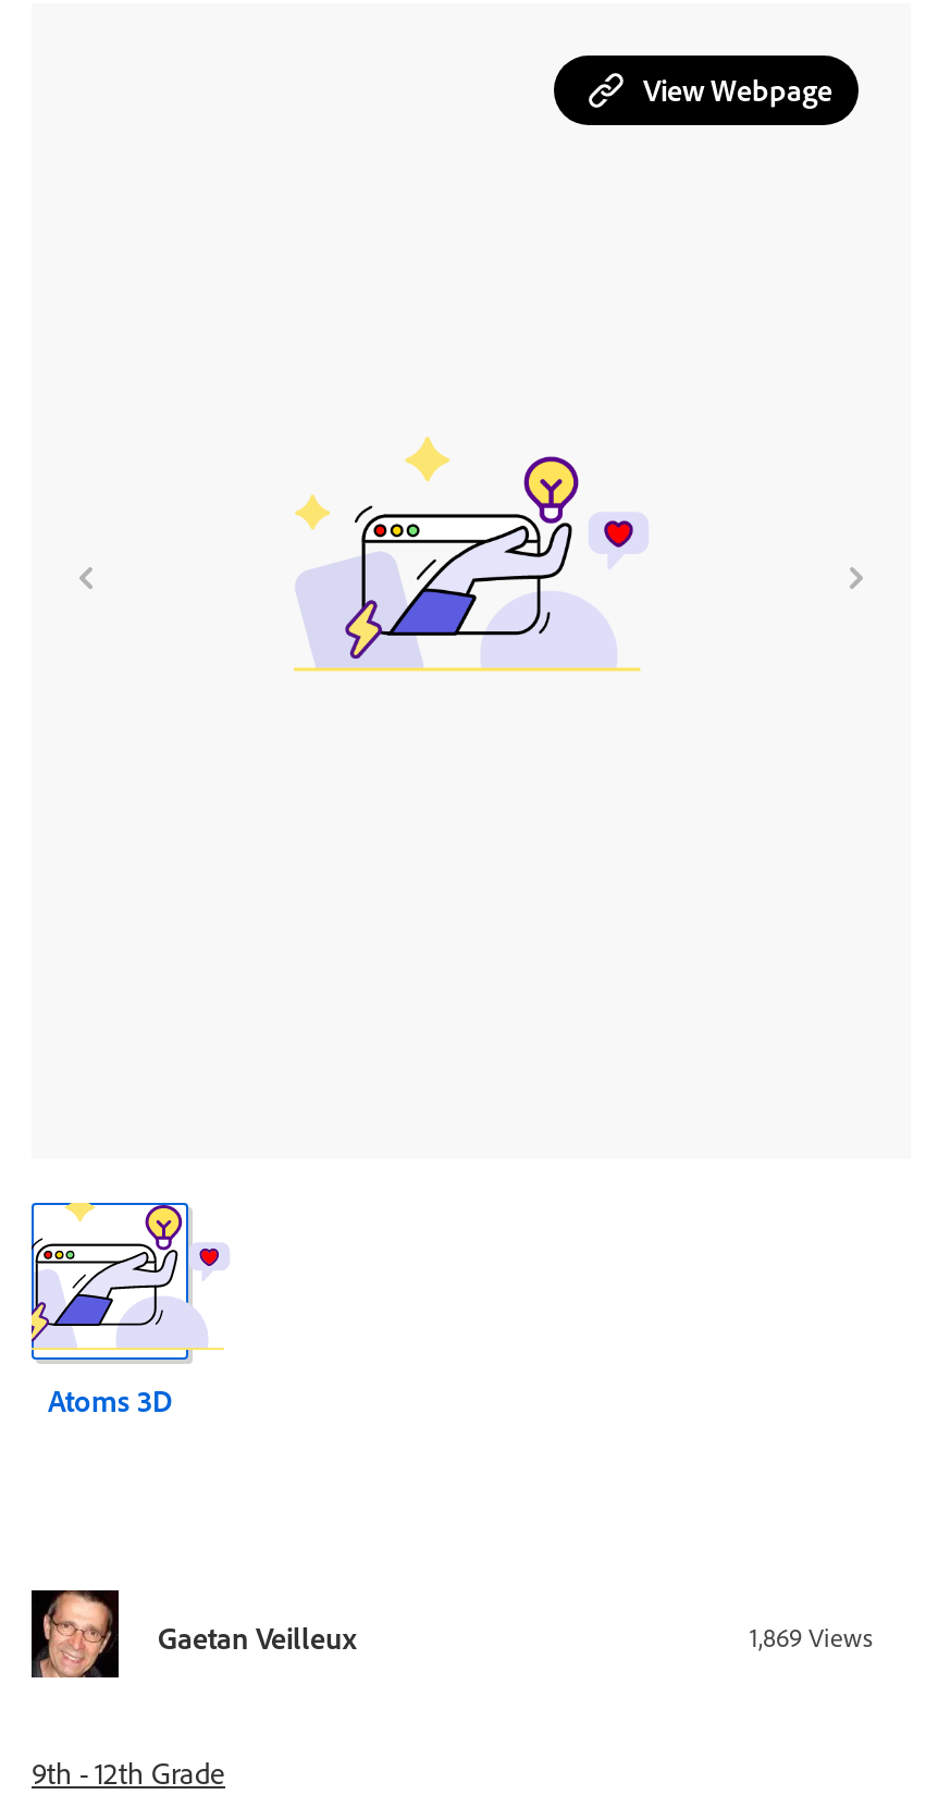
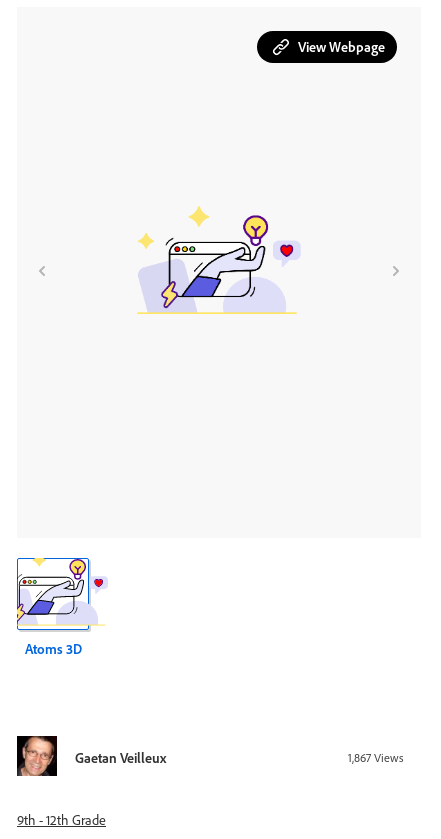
[750,1621,874,1654] 1,869 Views -> [348,750,404,765] 1,867 Views

